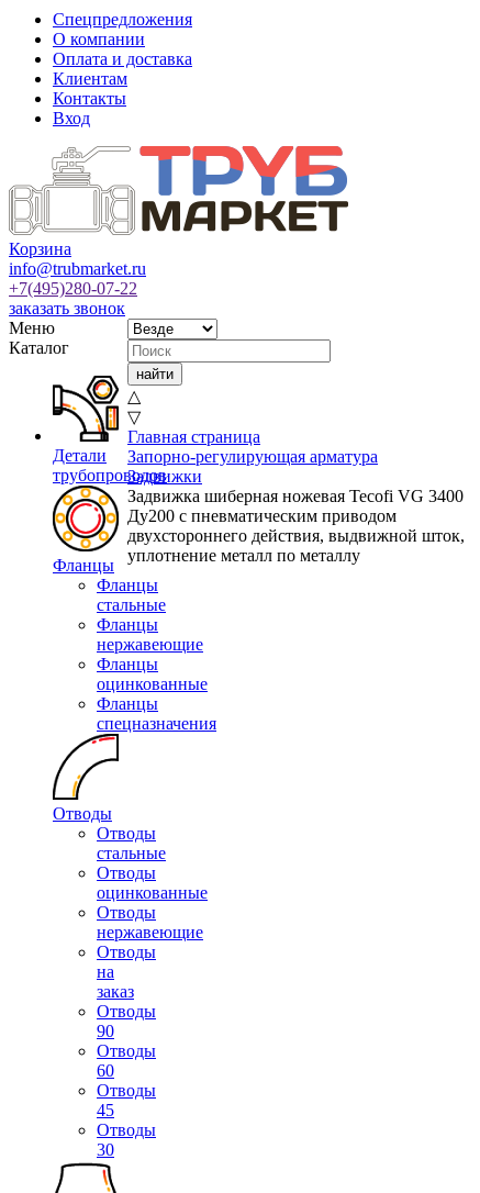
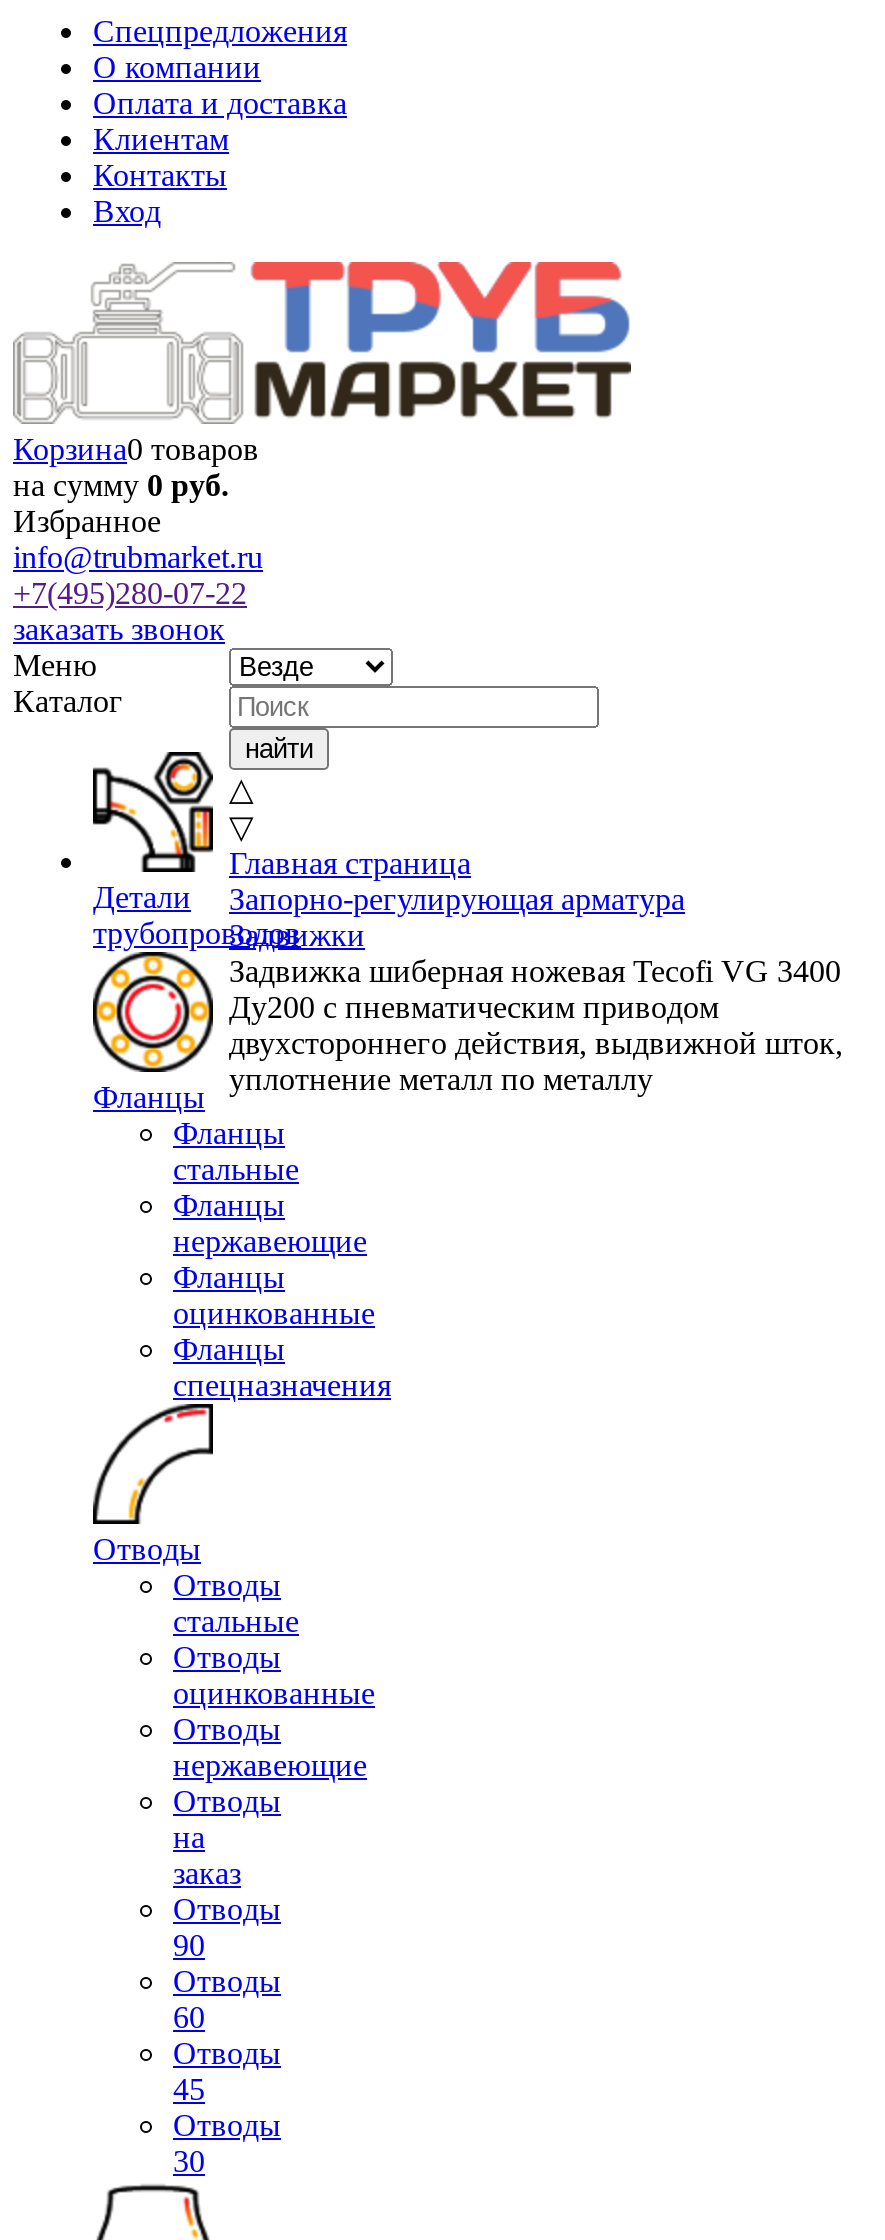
[9,239,71,258] Корзина -> [13,432,259,538] Корзина0 товаров | на сумму 0 руб. | Избранное

